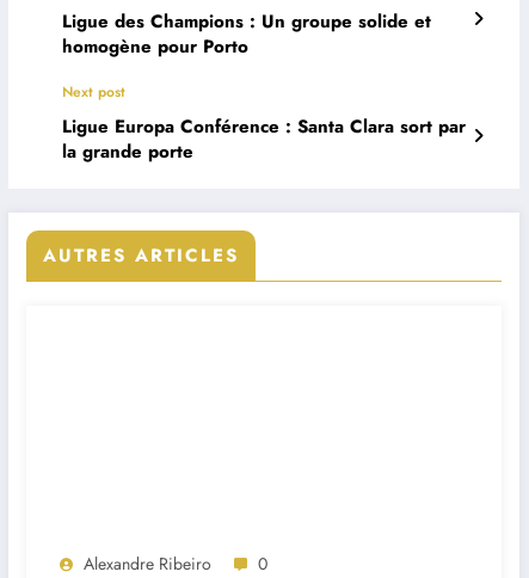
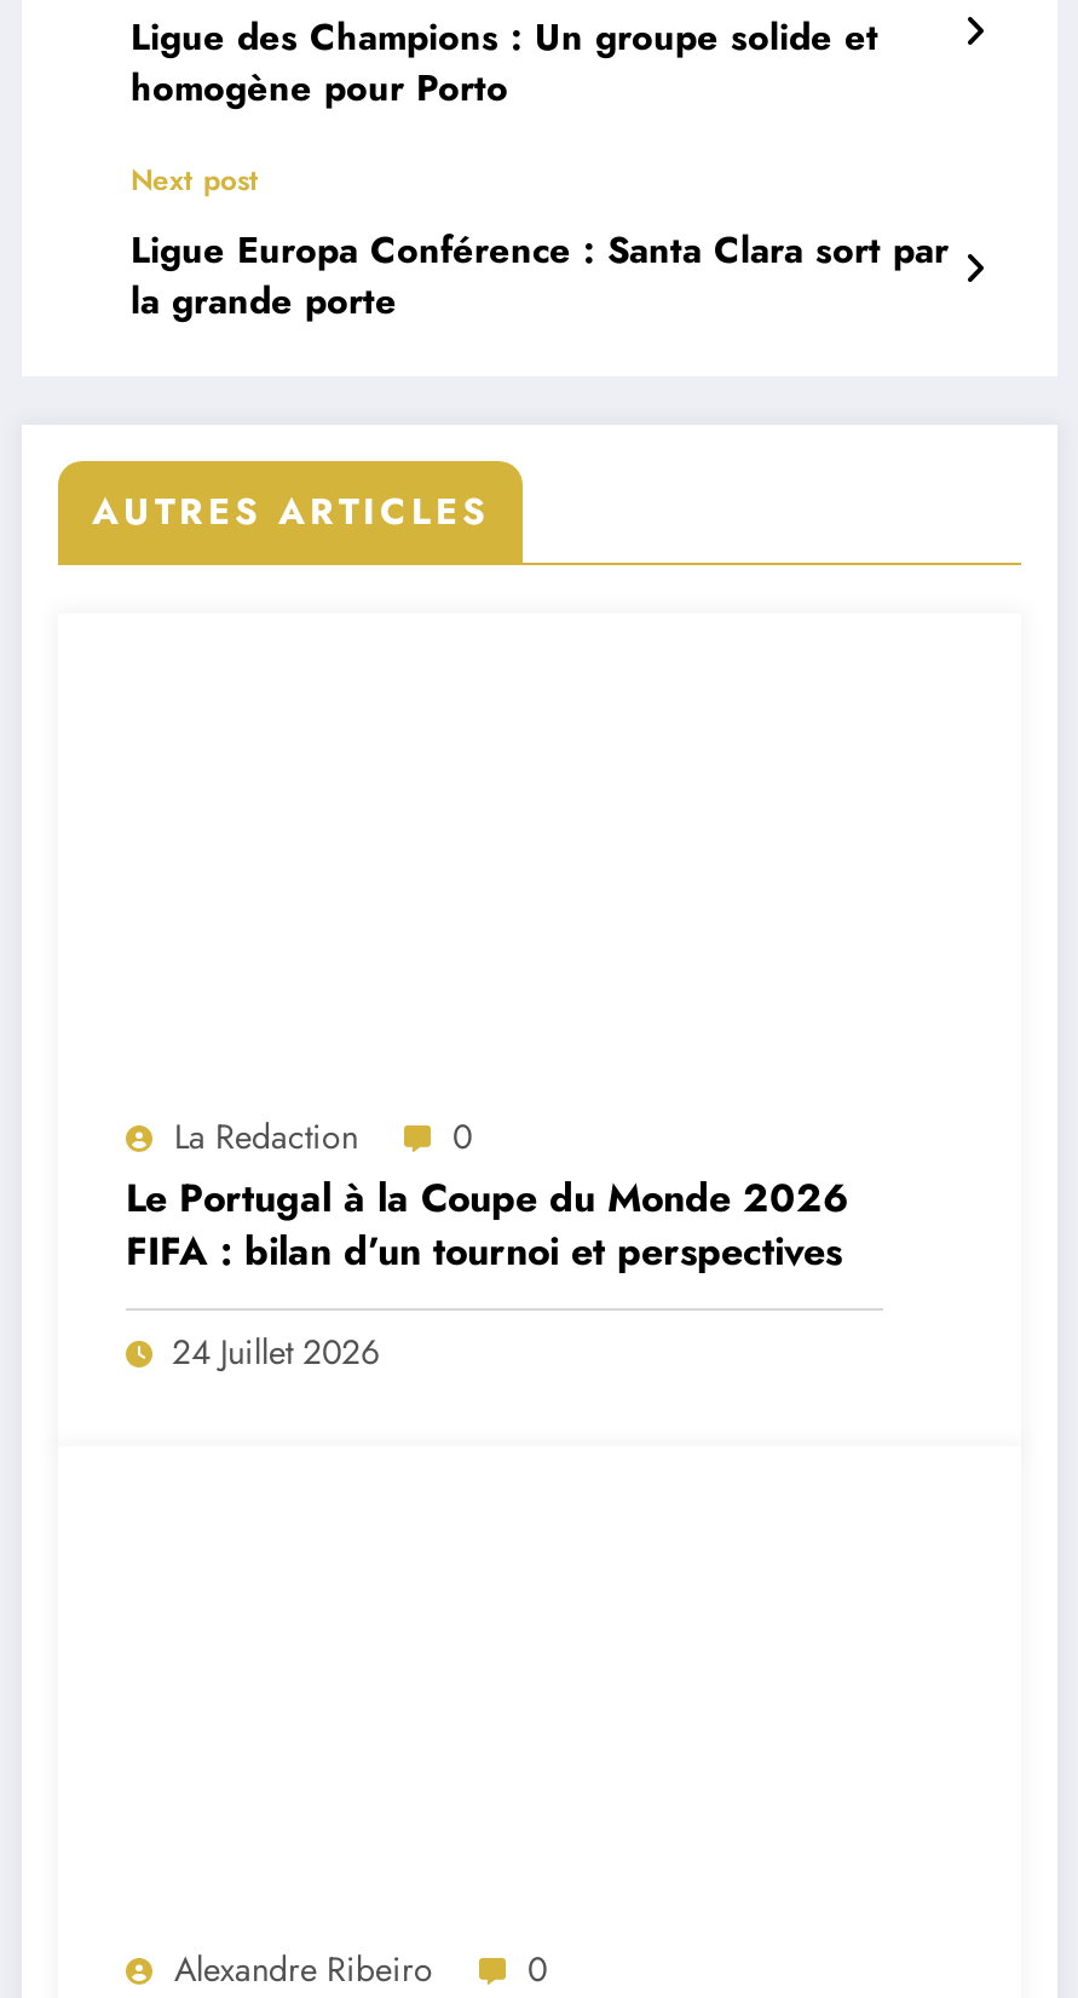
none -> [126,1113,849,1376] La Redaction | 0 | Le Portugal à la Coupe du Monde 2026 | FIFA : bilan d’un tournoi et perspectives | 24 Juillet 2026

